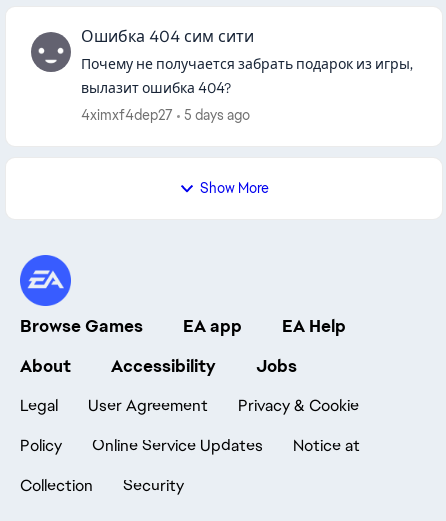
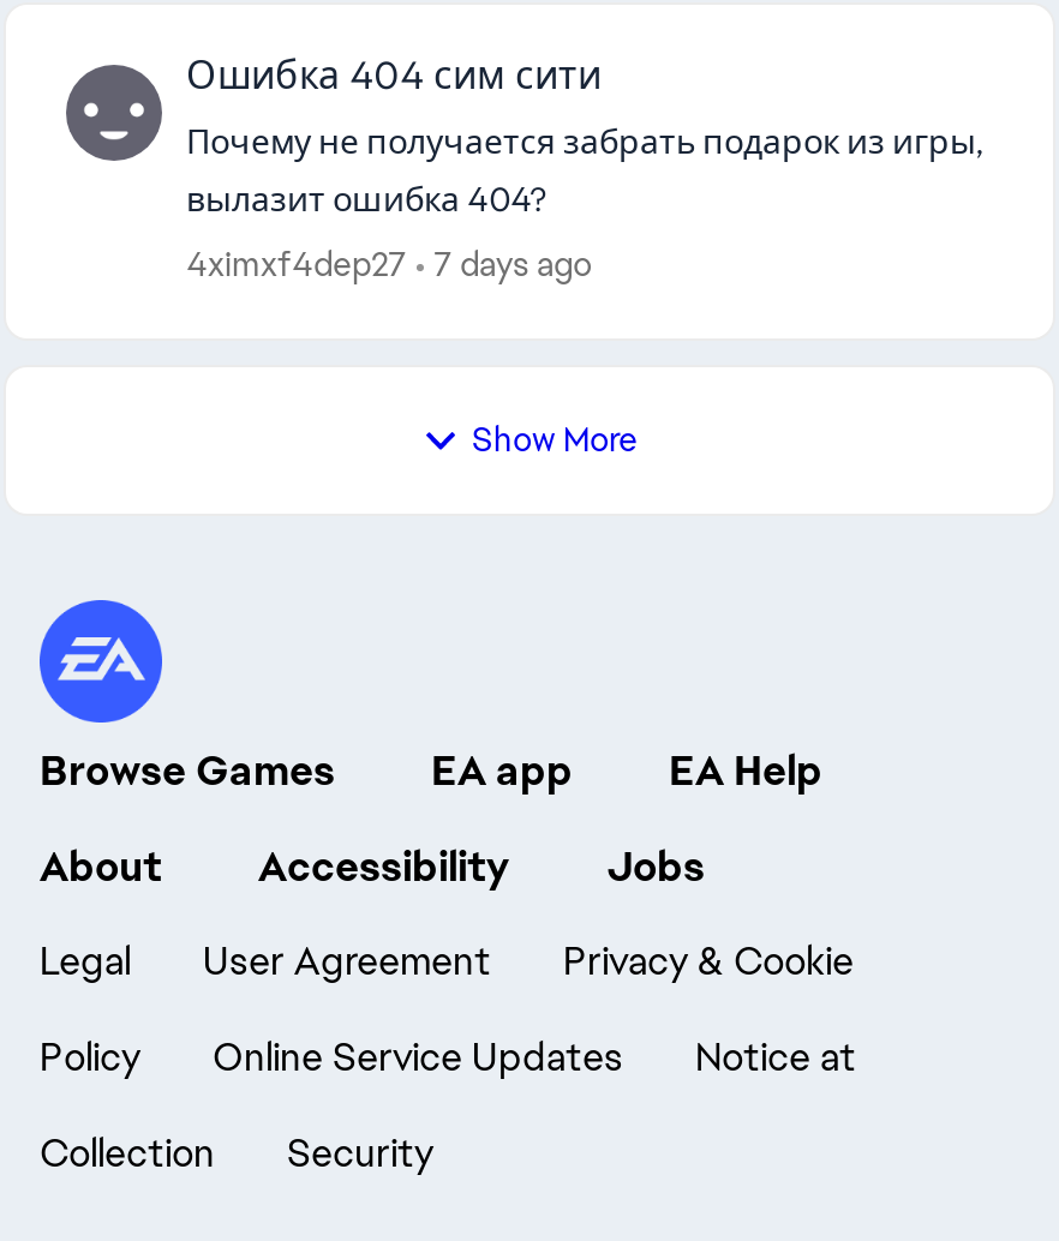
[81,106,250,124] 4ximxf4dep27 5 days ago -> [186,242,592,286] 4ximxf4dep27 7 days ago

